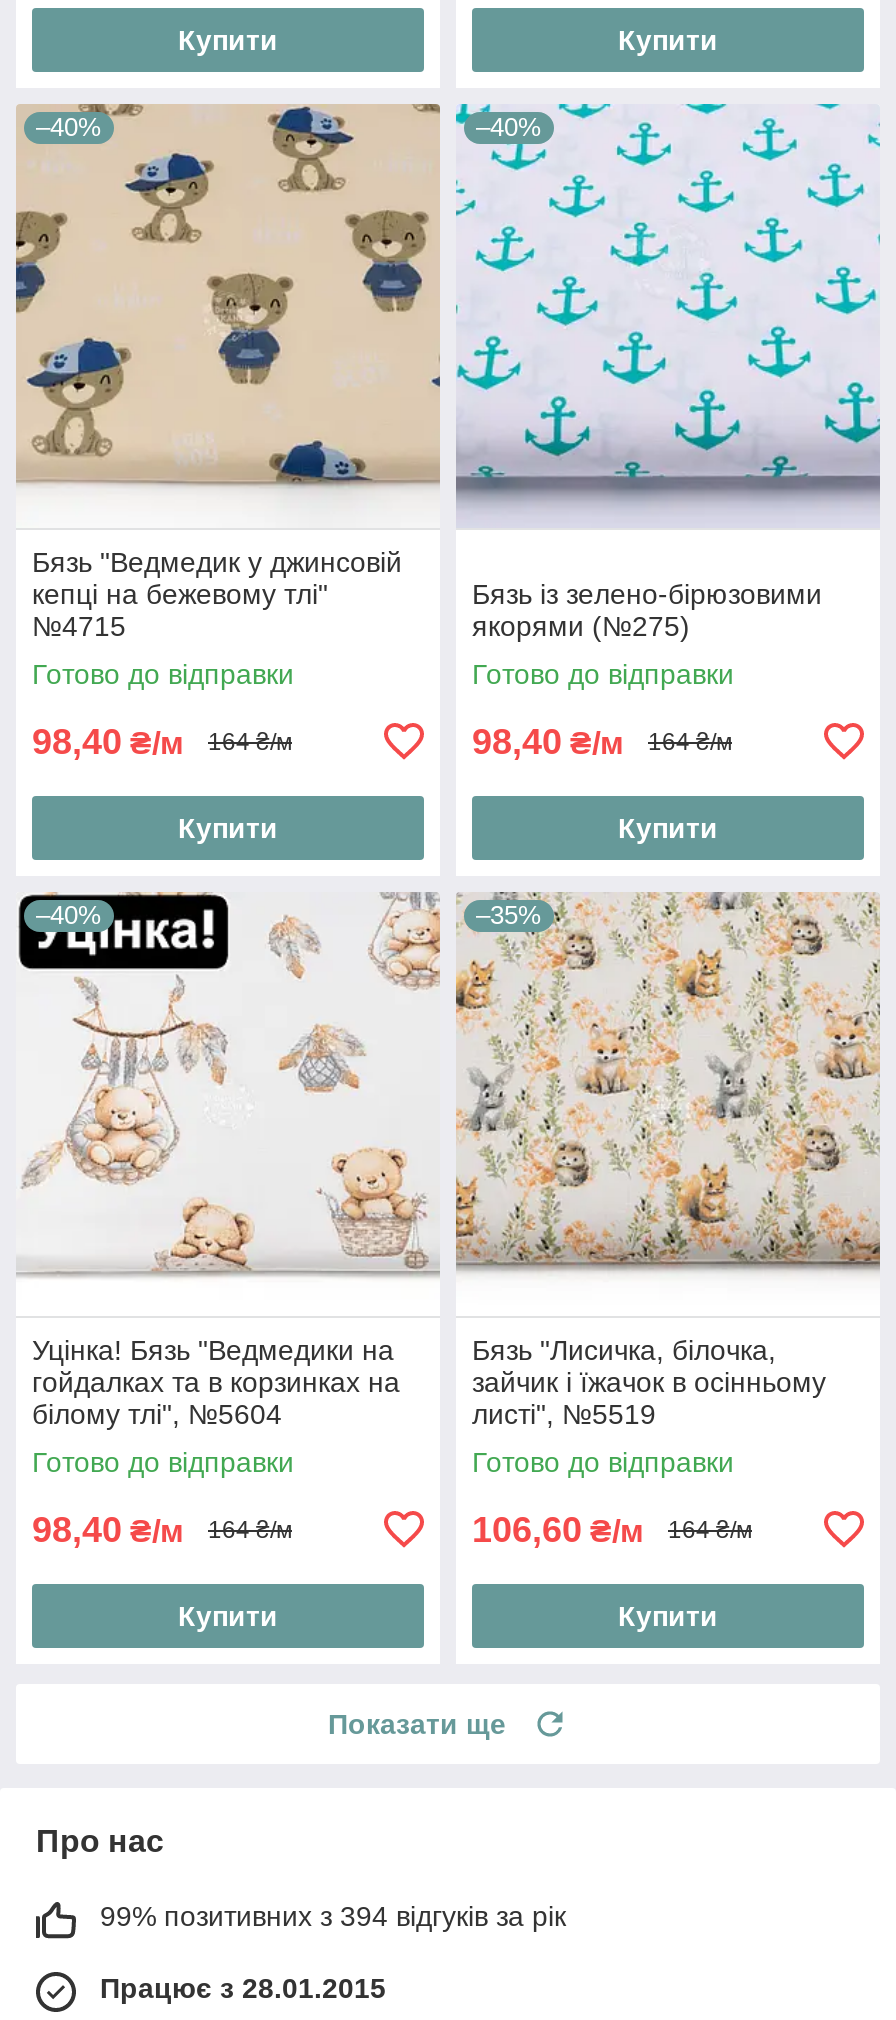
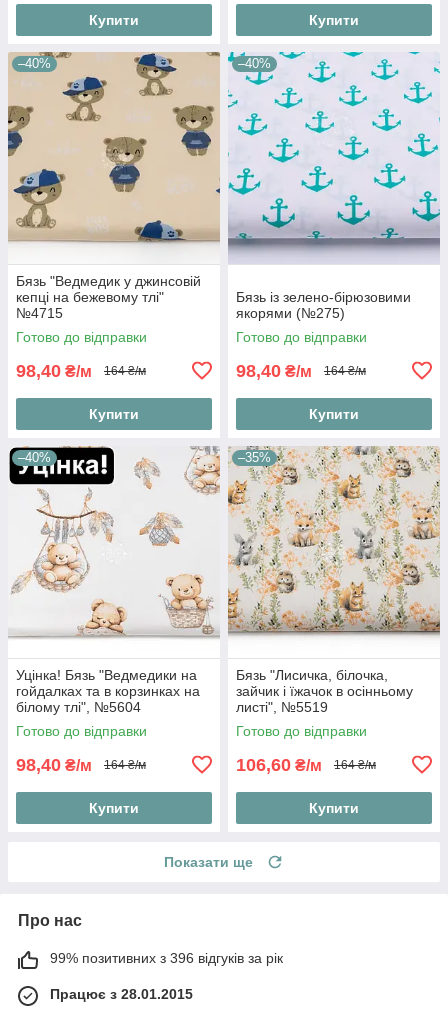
[100,1899,566,1931] 99% позитивних з 394 відгуків за рік -> [50,949,283,965] 99% позитивних з 396 відгуків за рік

